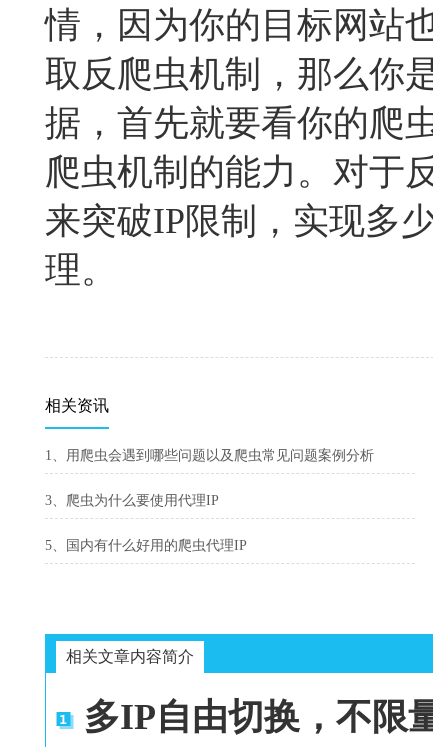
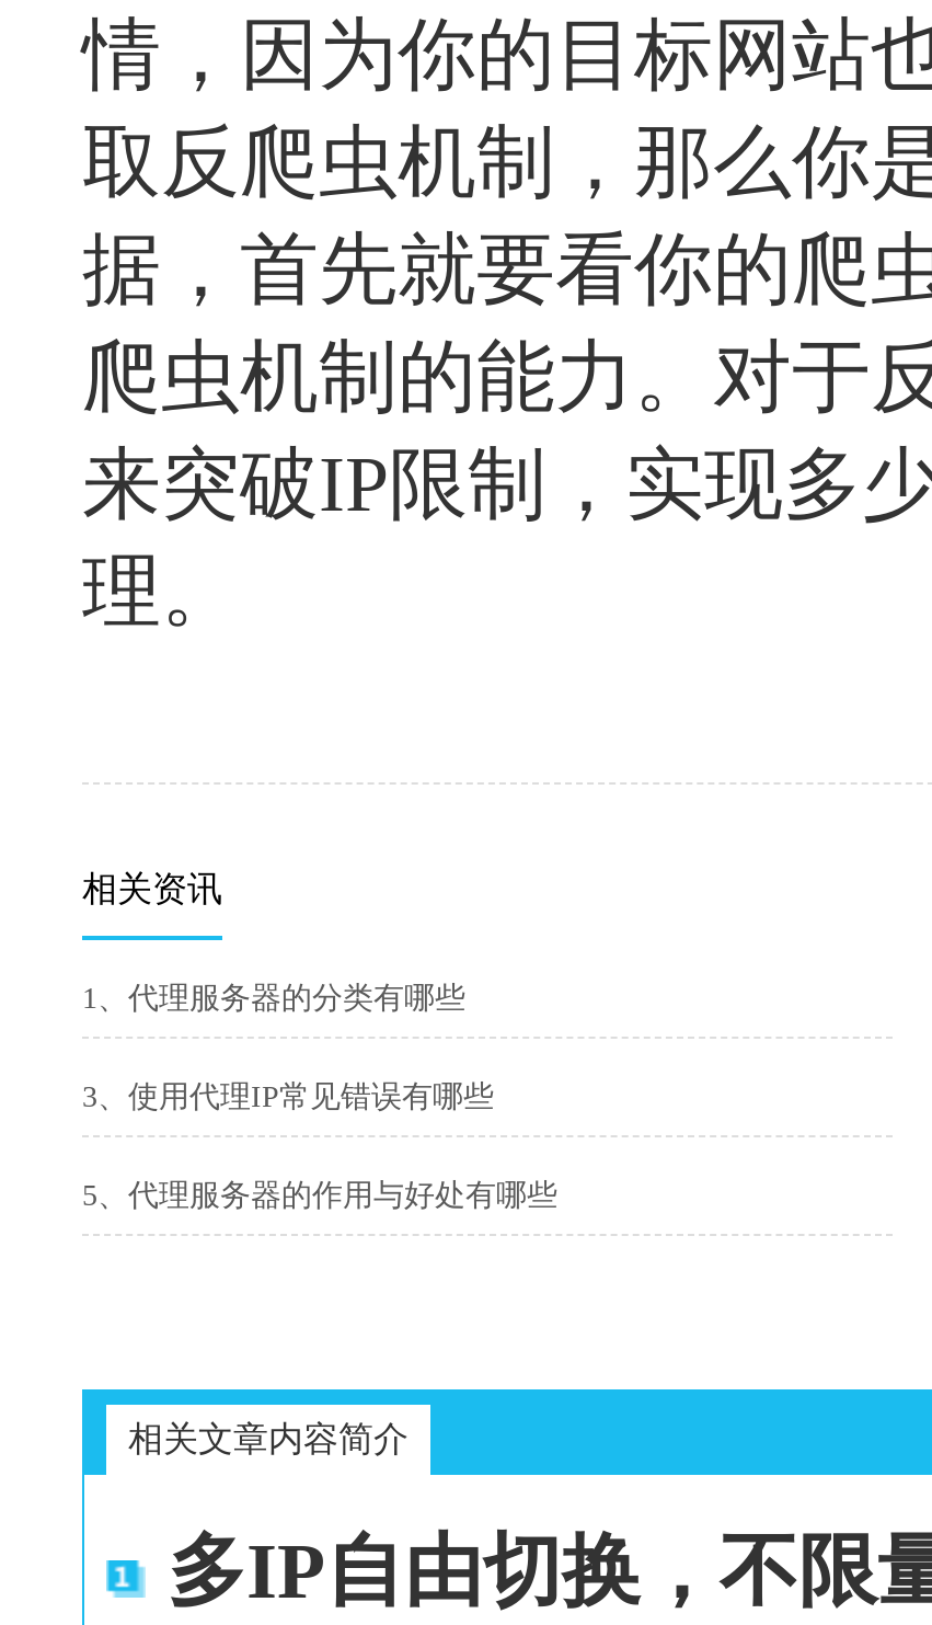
[45,448,374,463] 1、用爬虫会遇到哪些问题以及爬虫常见问题案例分析 -> [82,982,465,1015] 1、代理服务器的分类有哪些
[45,493,219,508] 3、爬虫为什么要使用代理IP -> [82,1080,494,1113] 3、使用代理IP常见错误有哪些
[45,538,247,553] 5、国内有什么好用的爬虫代理IP -> [82,1179,557,1212] 5、代理服务器的作用与好处有哪些

